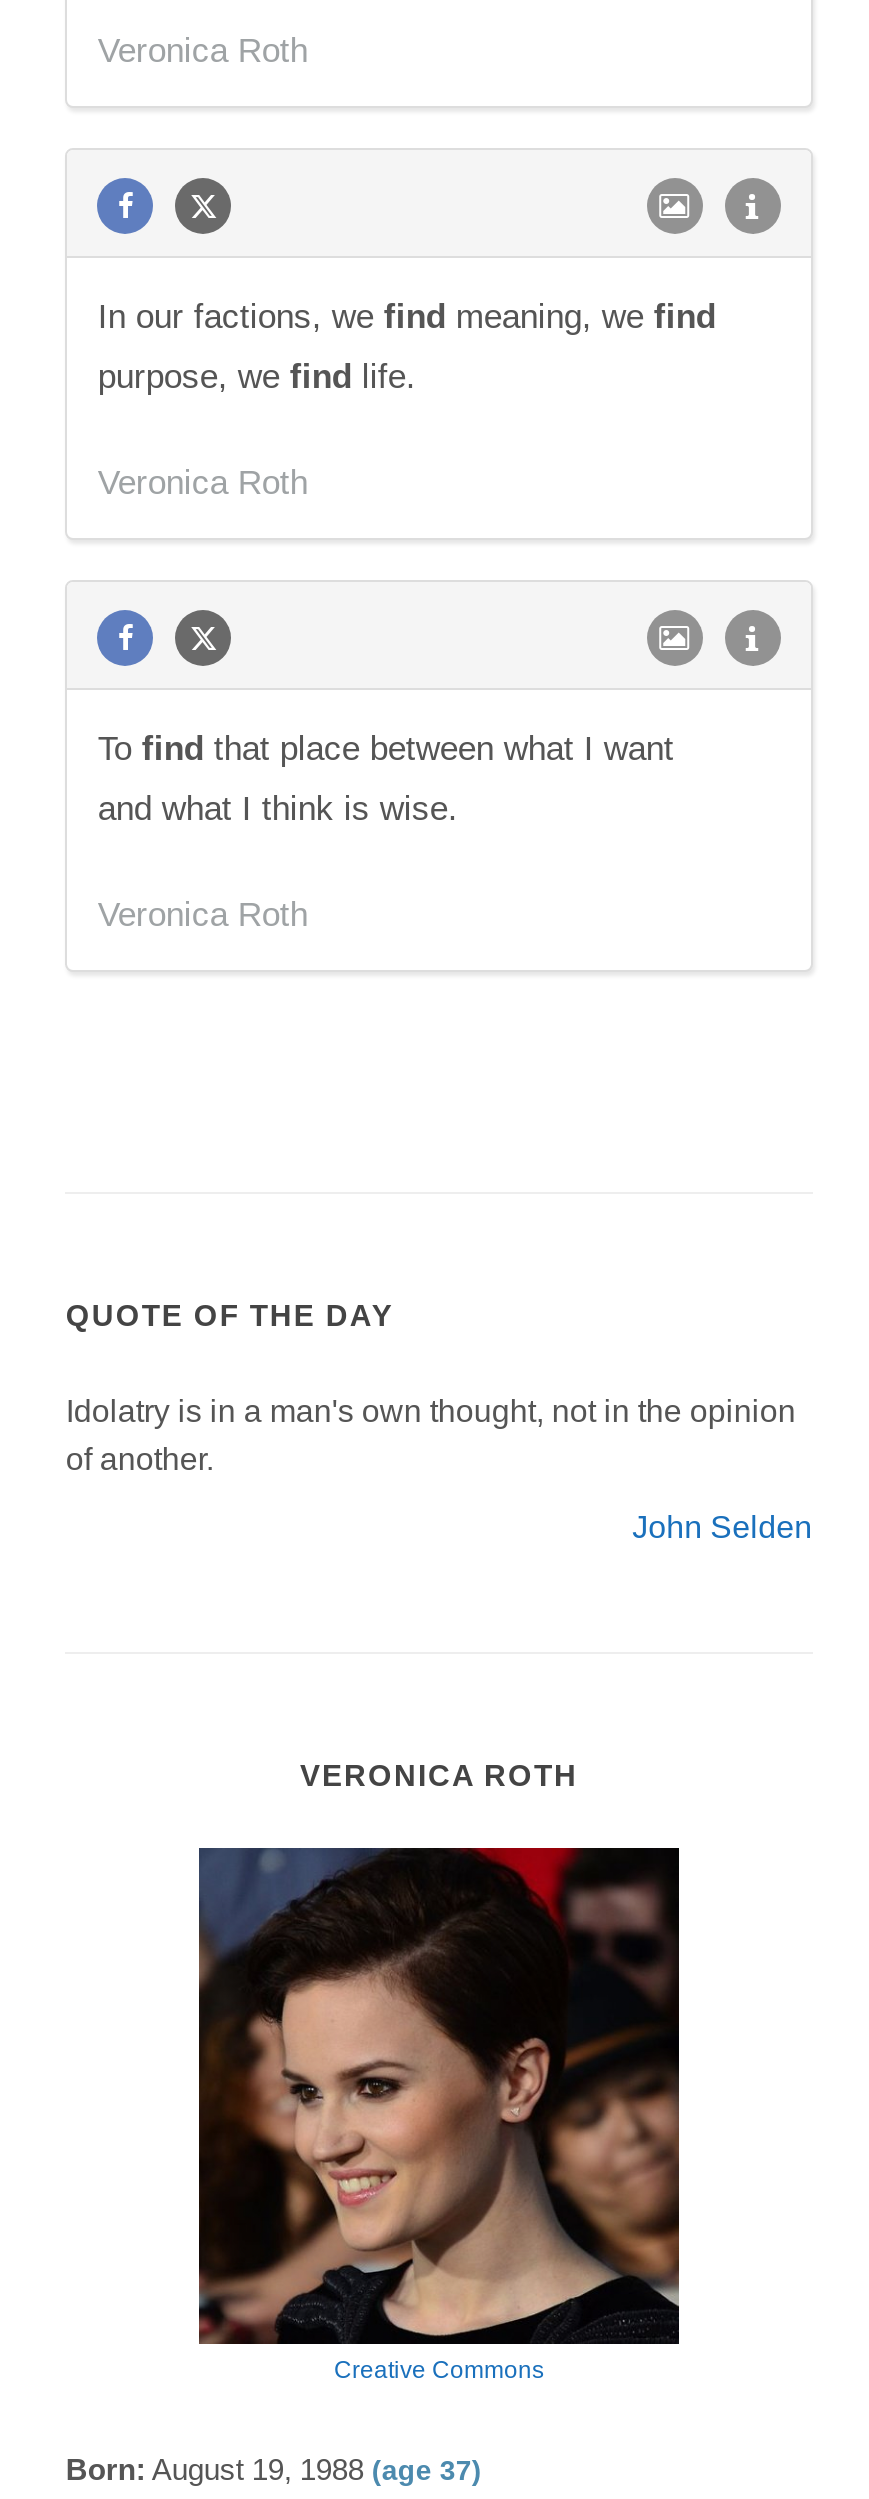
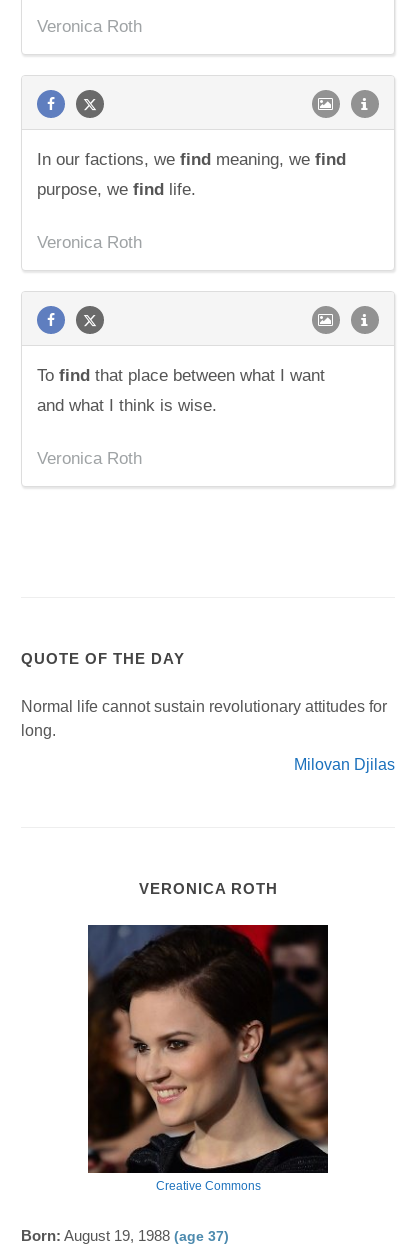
[66,1394,796,1476] Idolatry is in a man's own thought, not in the opinion | of another. -> [21,698,387,739] Normal life cannot sustain revolutionary attitudes for | long.
[632,1510,812,1544] John Selden -> [294,756,395,773] Milovan Djilas

